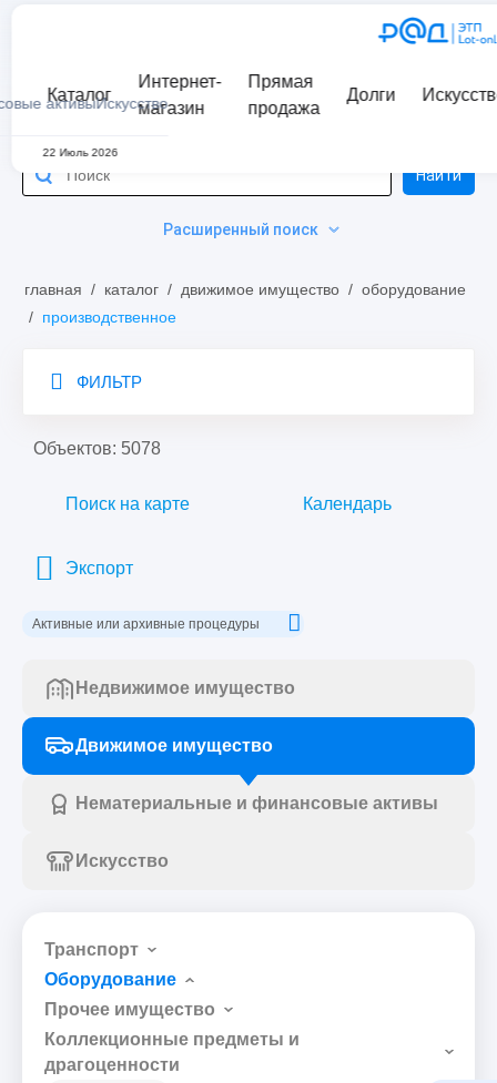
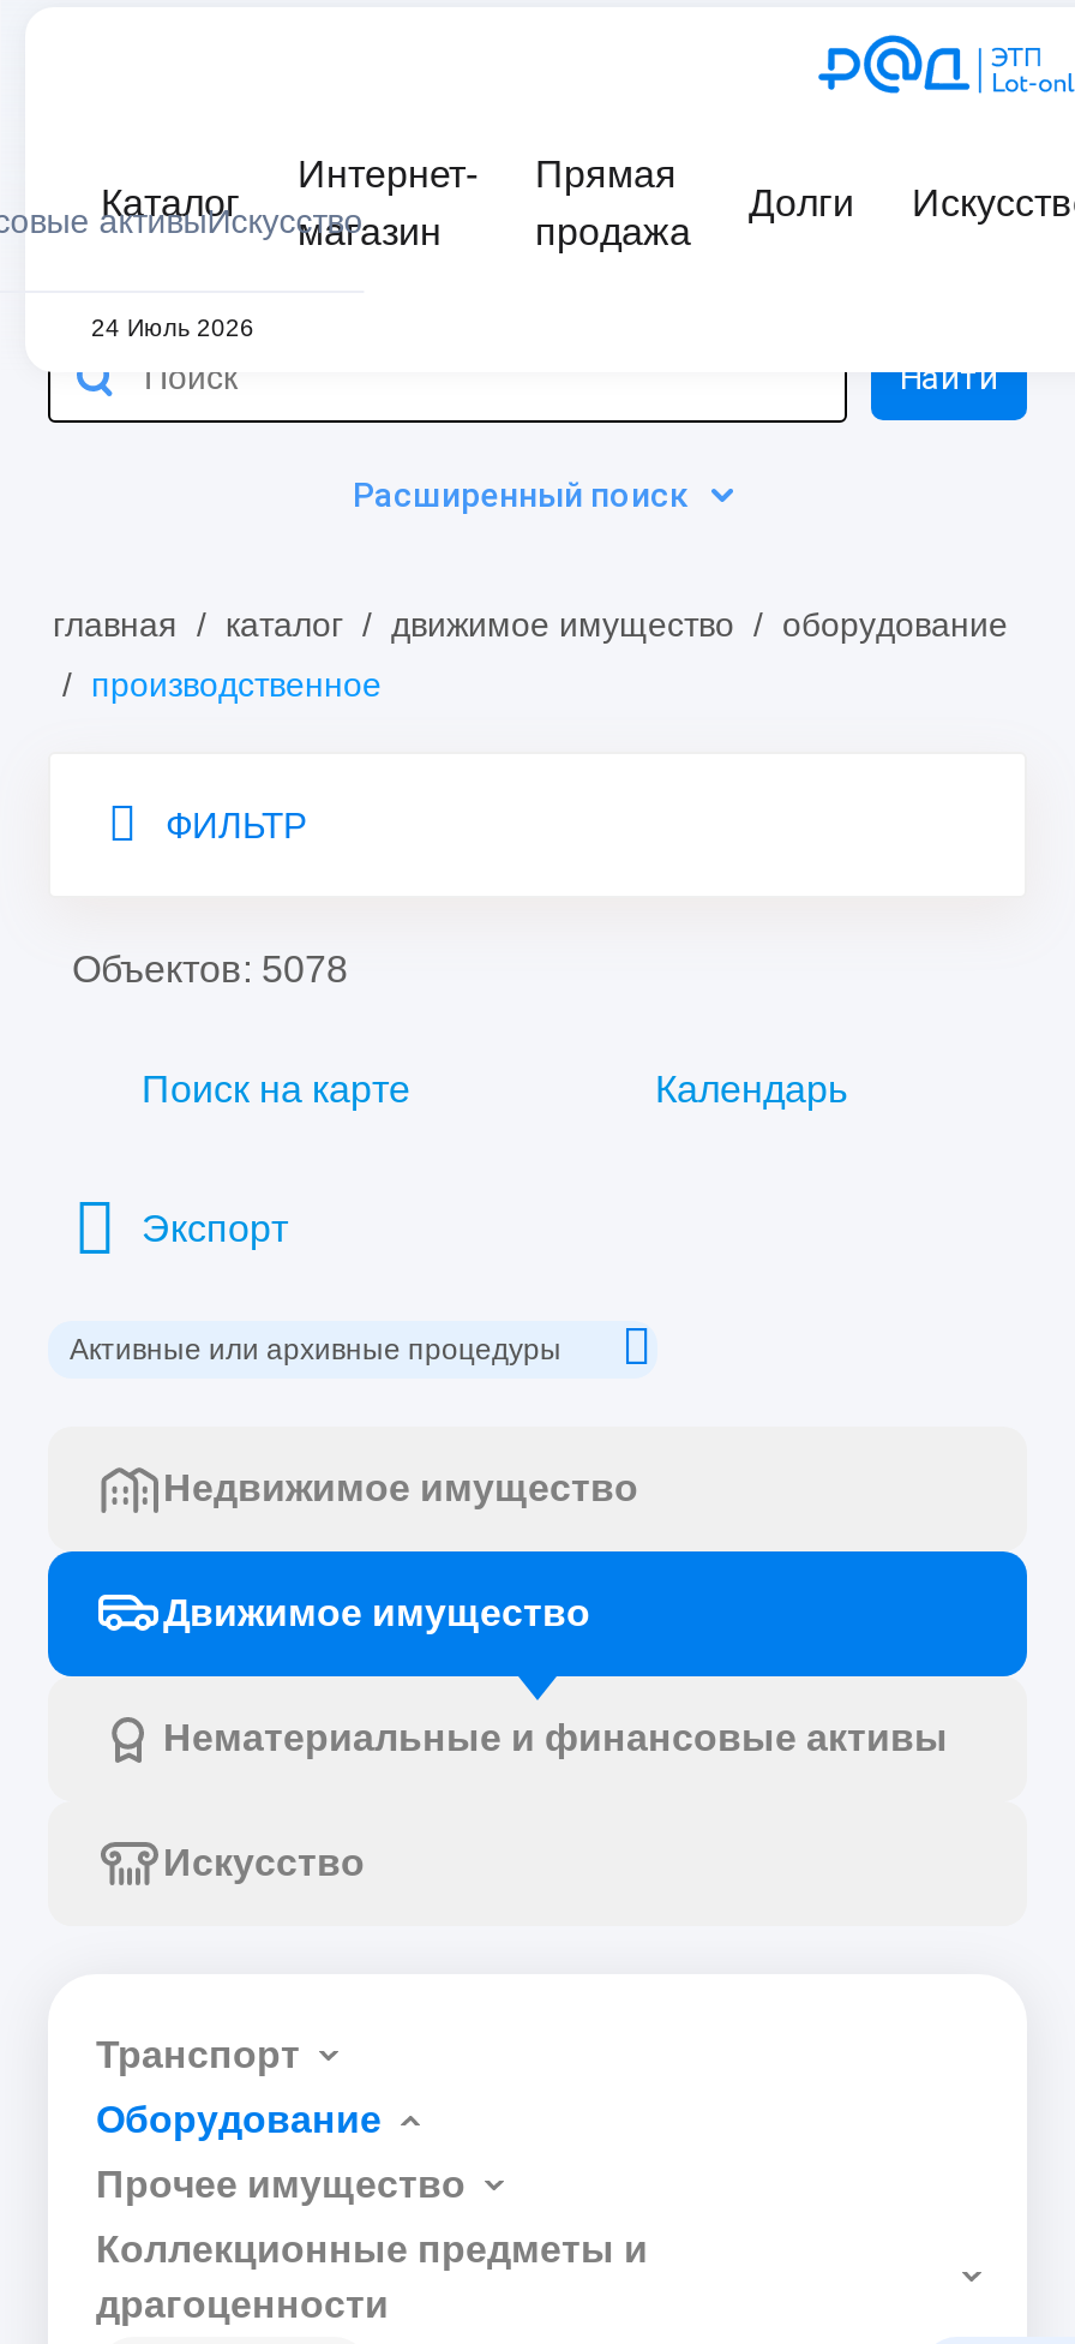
[42,146,118,159] 22 Июль 2026 -> [91,315,254,341] 24 Июль 2026

